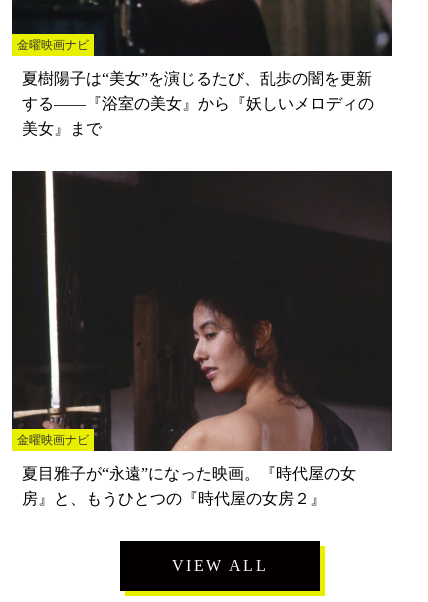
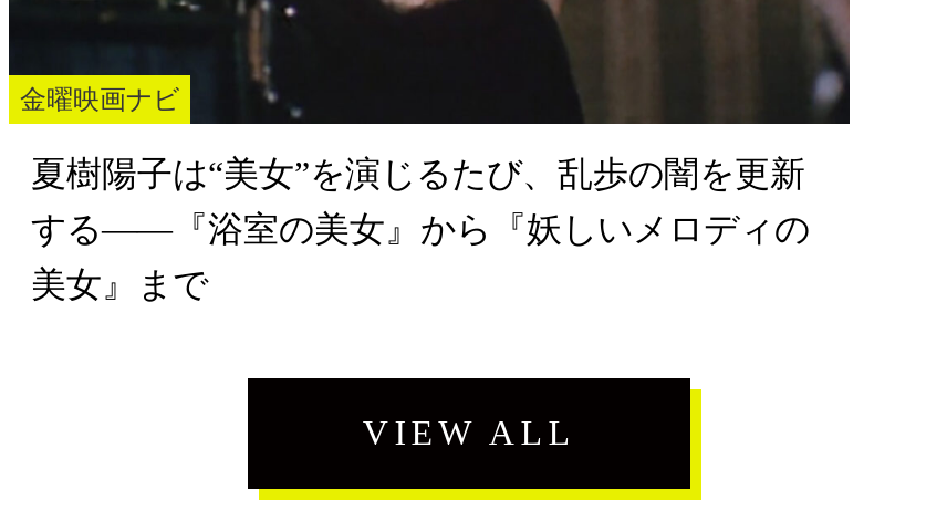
[11,170,393,507] [image] | 金曜映画ナビ | 夏目雅子が“永遠”になった映画。『時代屋の女 | 房』と、もうひとつの『時代屋の女房２』 -> none

